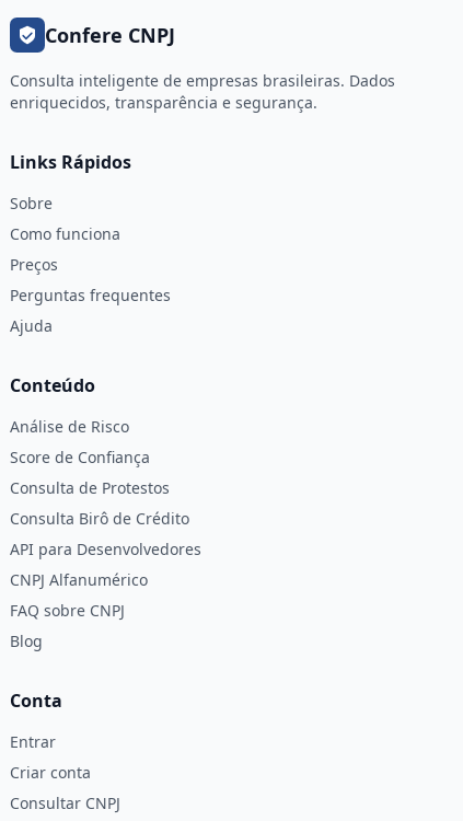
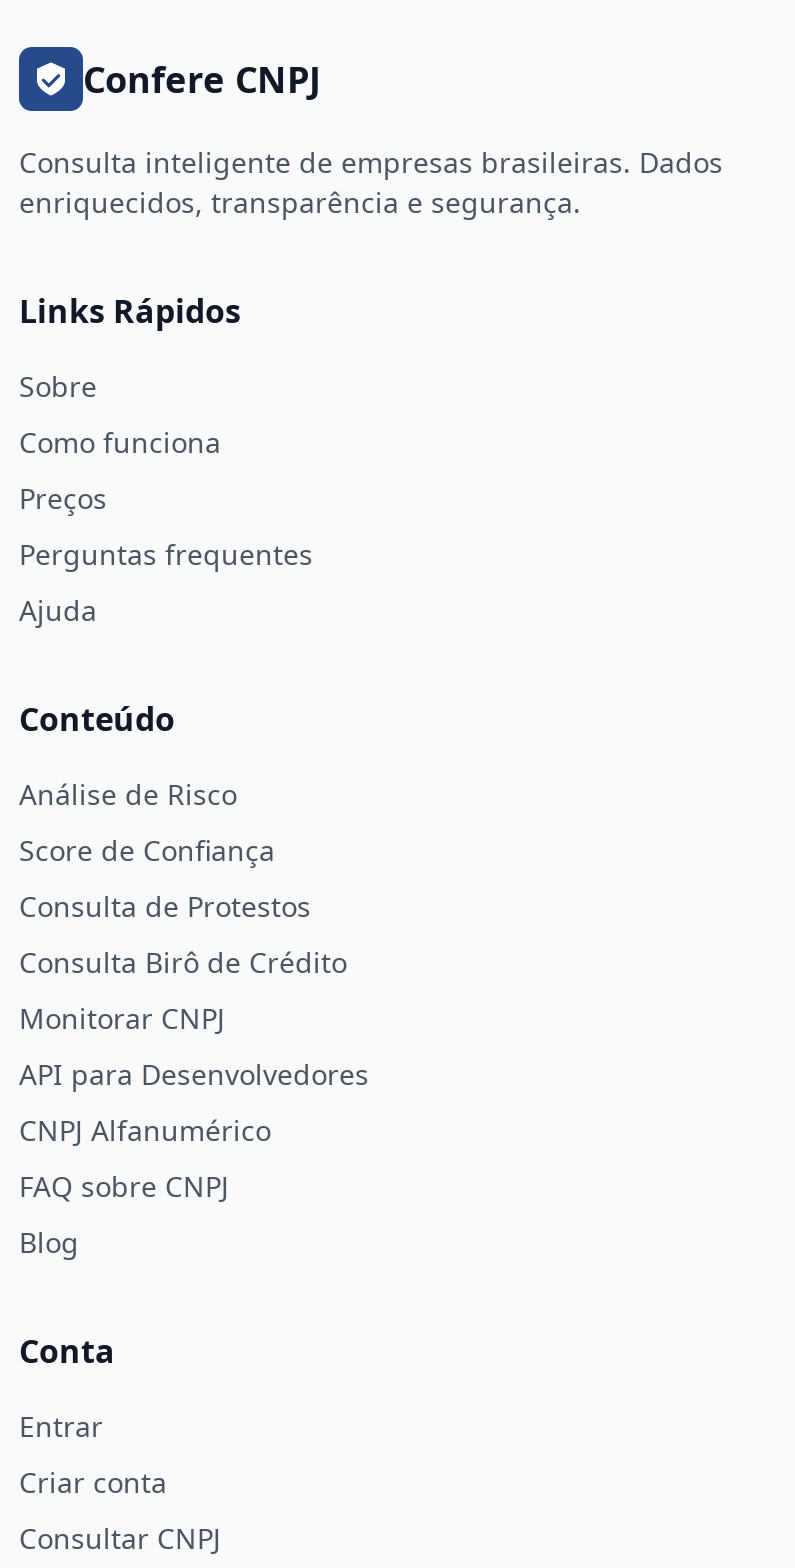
none -> [19,999,225,1037] Monitorar CNPJ

